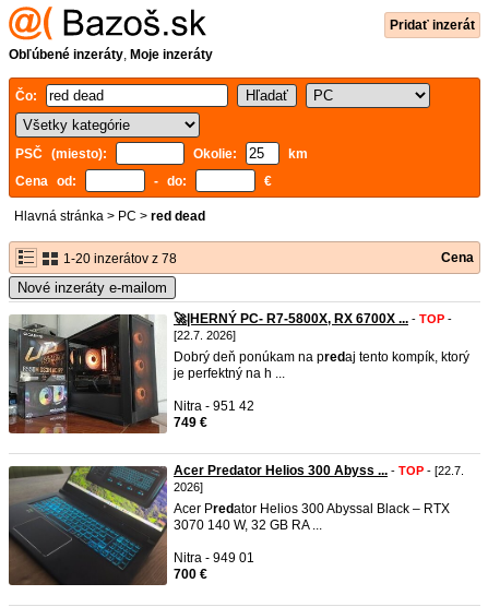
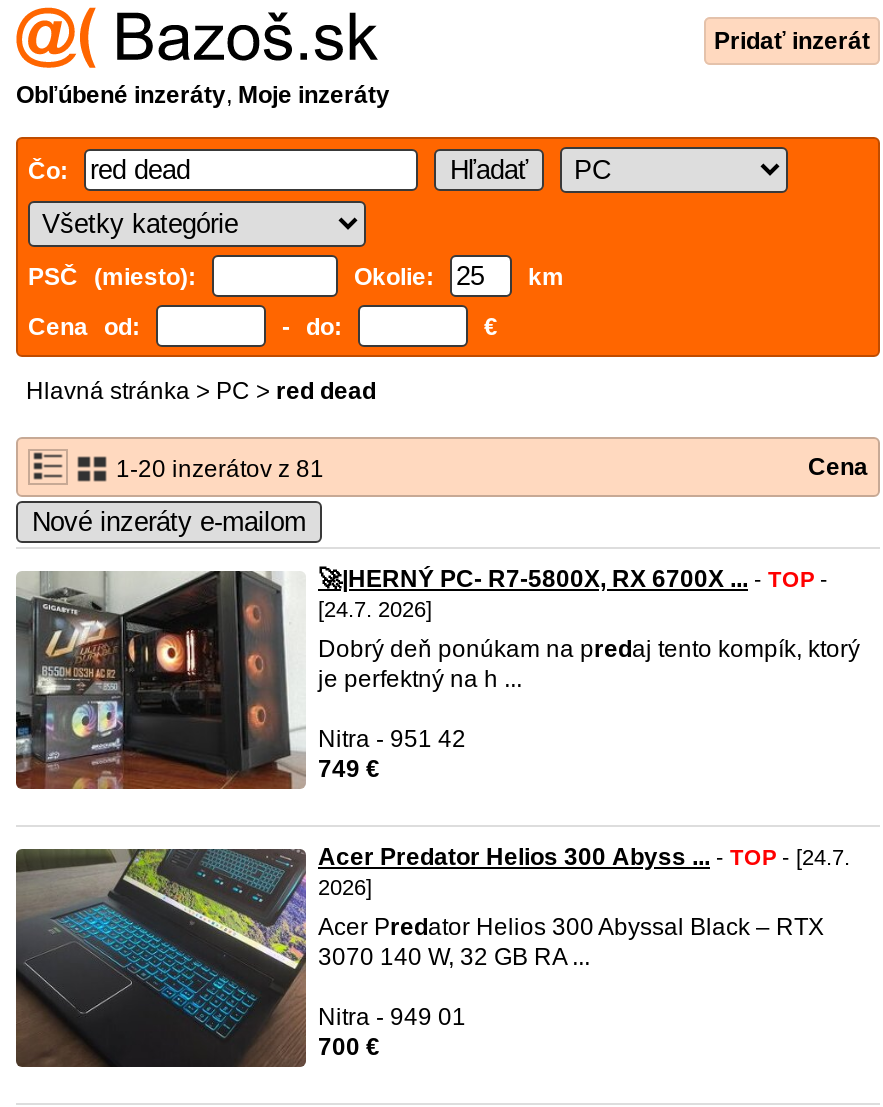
[60,251,177,266] 1-20 inzerátov z 78 -> [110,455,324,483] 1-20 inzerátov z 81
[174,329,236,342] [22.7. 2026] -> [318,597,432,621] [24.7. 2026]
[174,463,464,478] Acer Predator Helios 300 Abyss ... - TOP - [22.7. -> [318,843,850,871] Acer Predator Helios 300 Abyss ... - TOP - [24.7.

